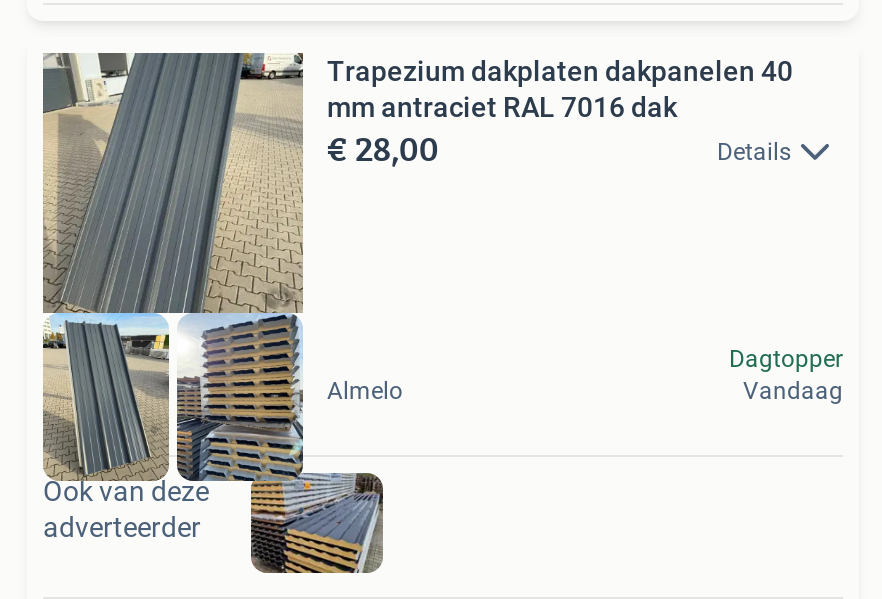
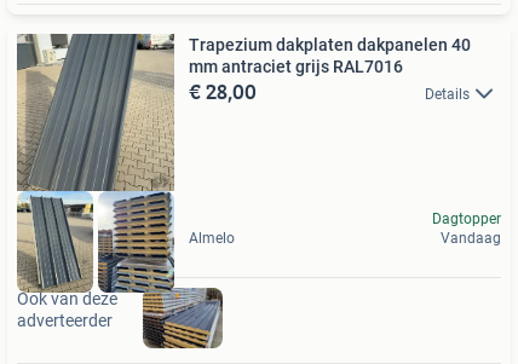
[327,91,677,123] mm antraciet RAL 7016 dak -> [189,57,403,76] mm antraciet grijs RAL7016

